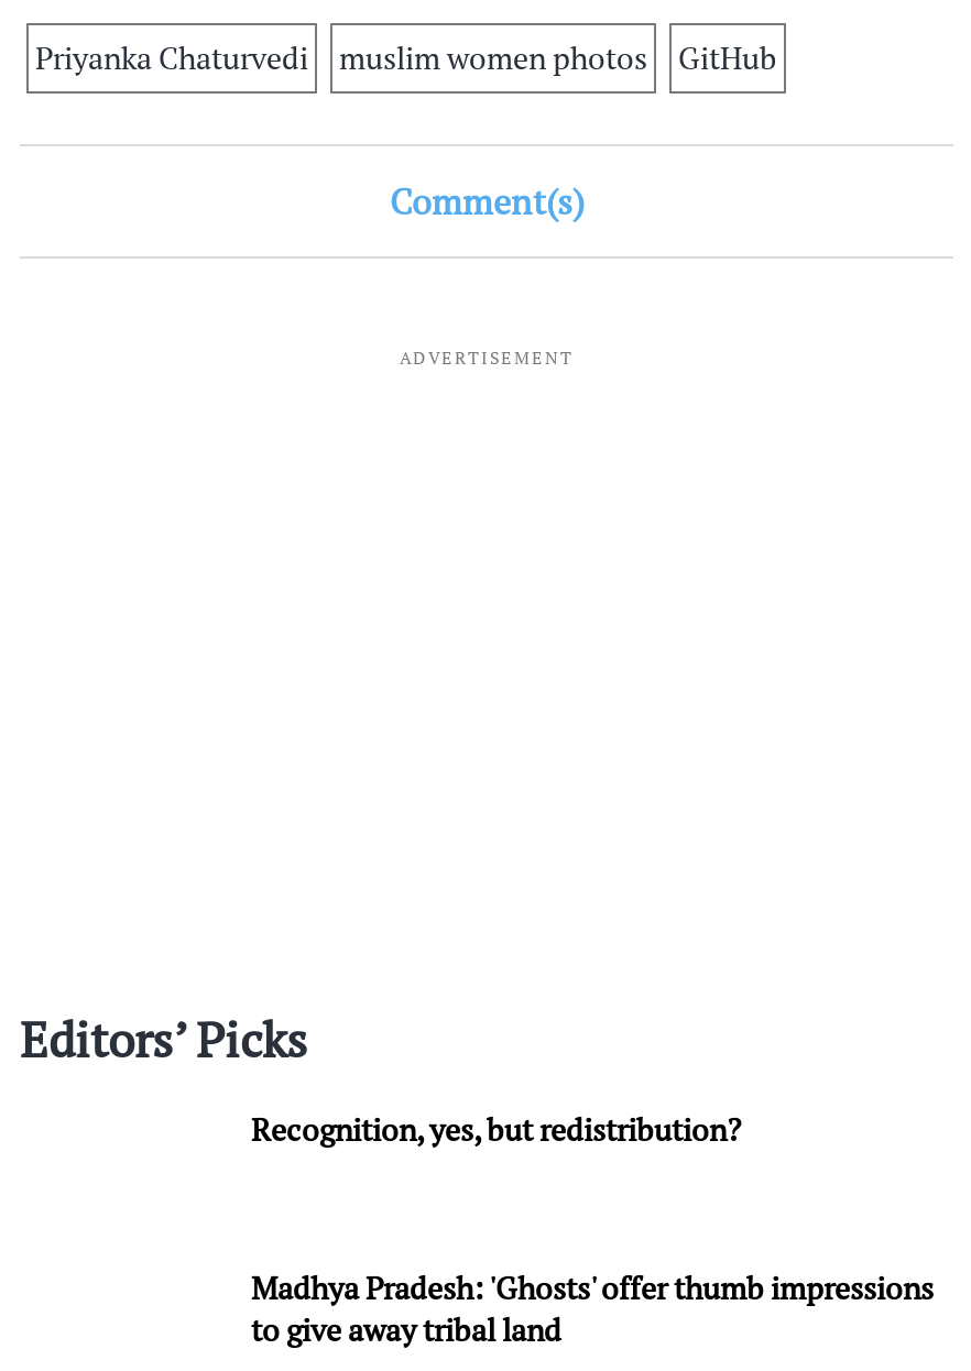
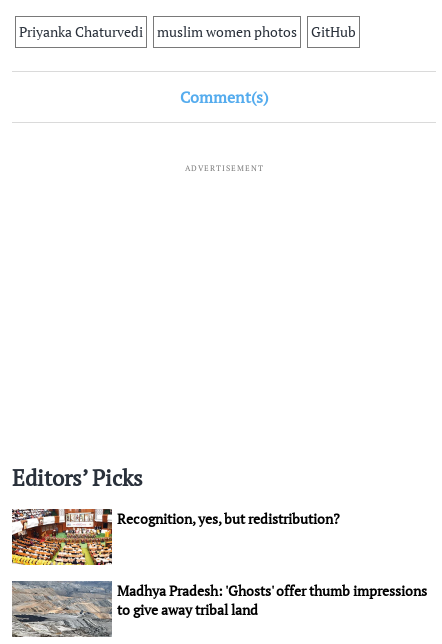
none -> [11,508,113,566] [image]
none -> [11,580,113,638] [image]

